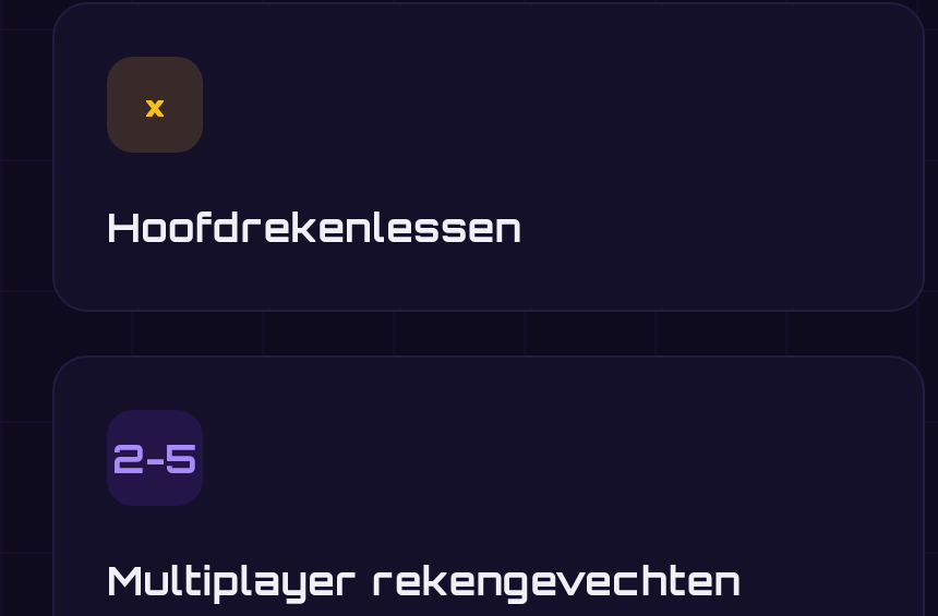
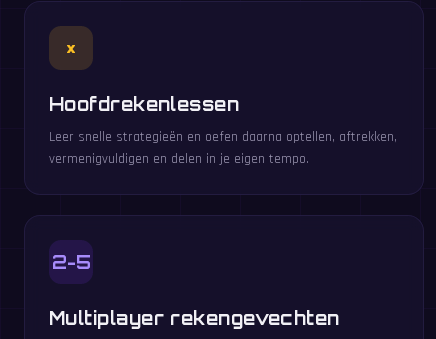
none -> [49,128,397,168] Leer snelle strategieën en oefen daarna optellen, aftrekken, | vermenigvuldigen en delen in je eigen tempo.

